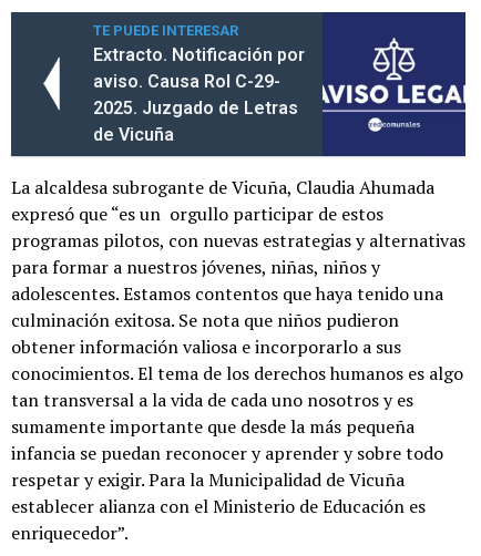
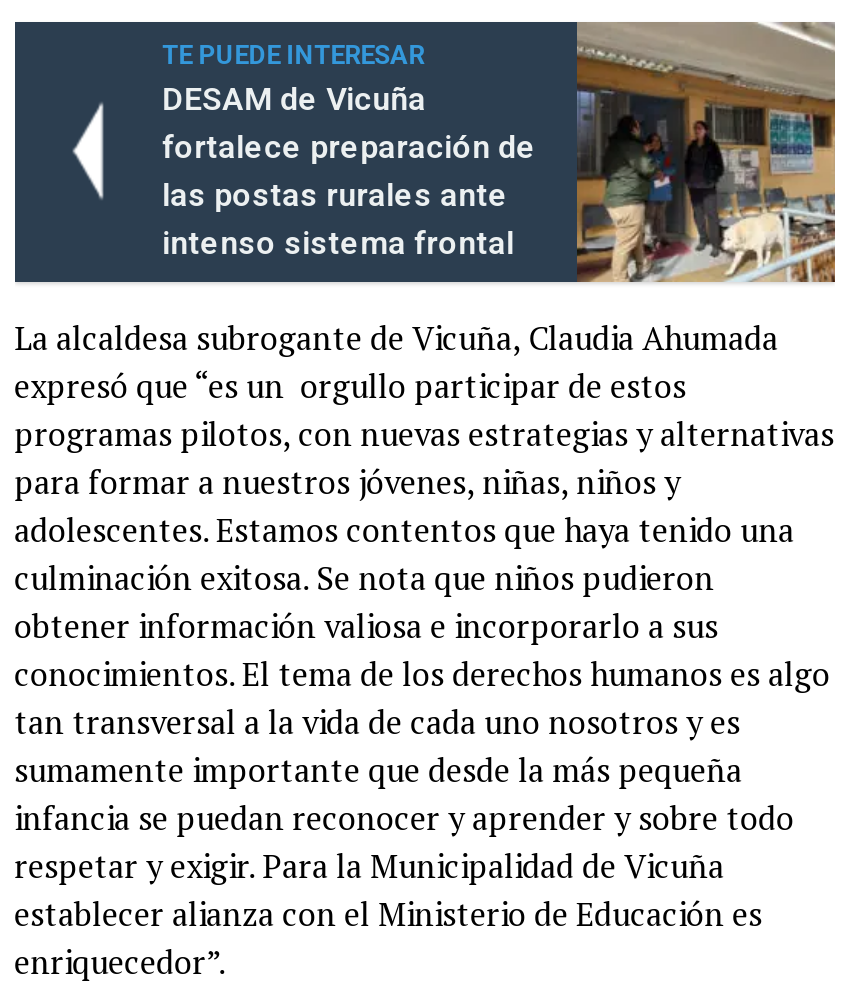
[93,11,467,157] [image] | Extracto. Notificación por | aviso. Causa Rol C-29- | 2025. Juzgado de Letras | de Vicuña -> [162,20,837,284] [image] | DESAM de Vicuña | fortalece preparación de | las postas rurales ante | intenso sistema frontal

